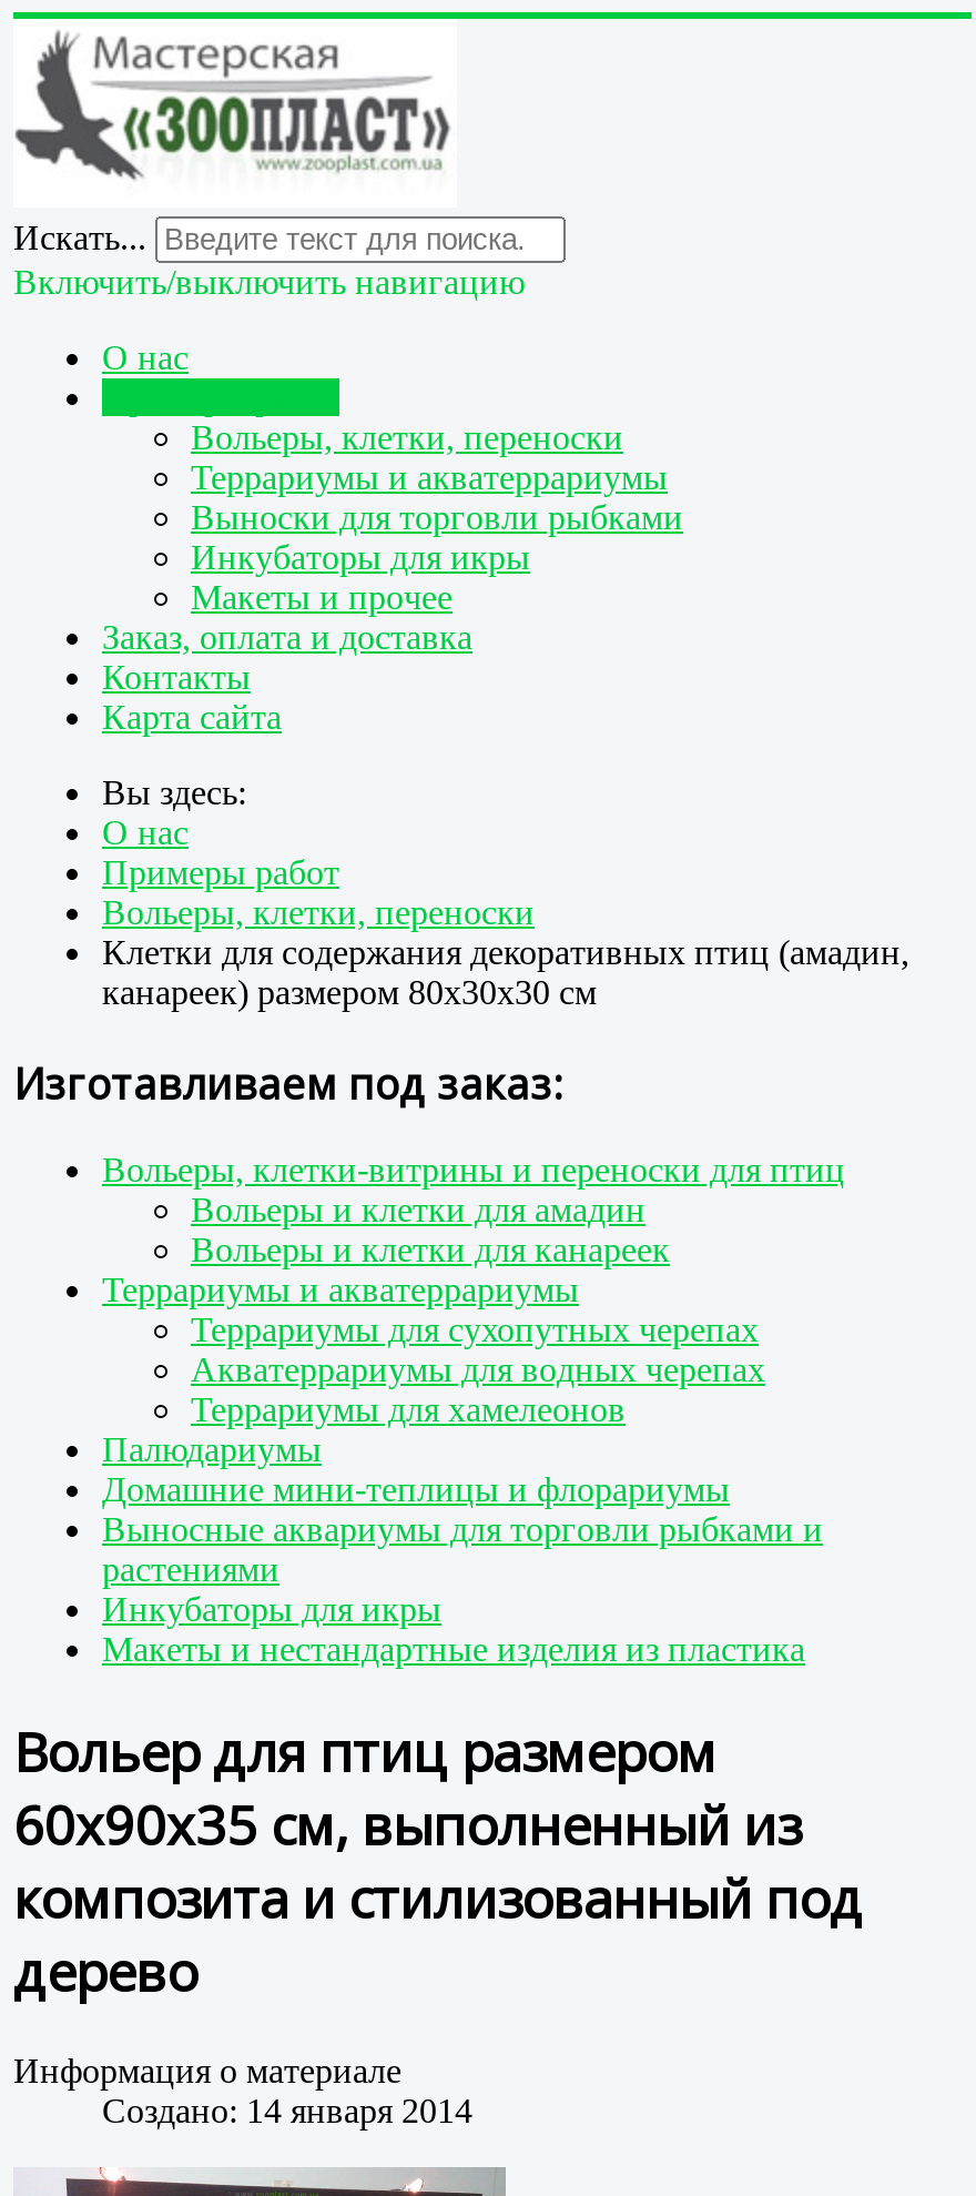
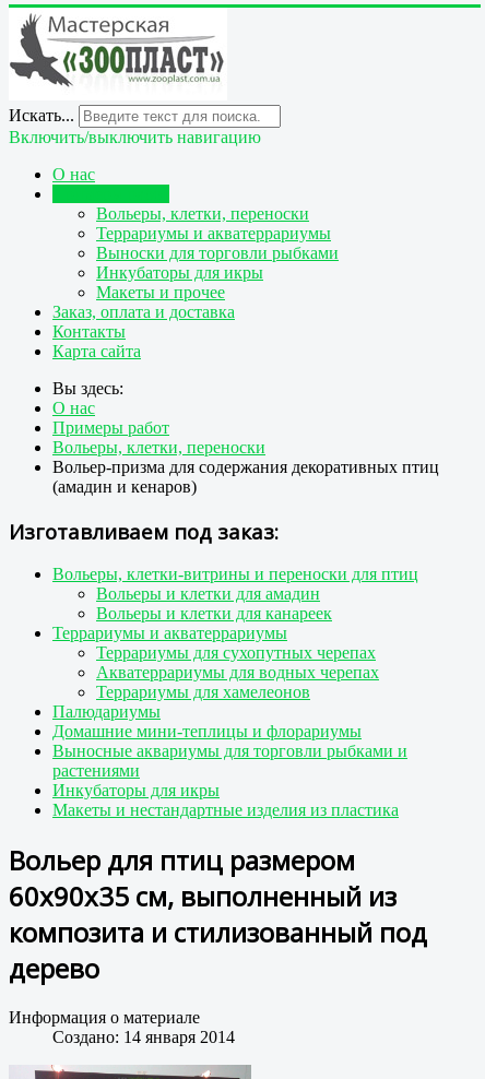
[102,933,909,1011] Клетки для содержания декоративных птиц (амадин, | канареек) размером 80х30х30 см -> [52,458,439,496] Вольер-призма для содержания декоративных птиц | (амадин и кенаров)

